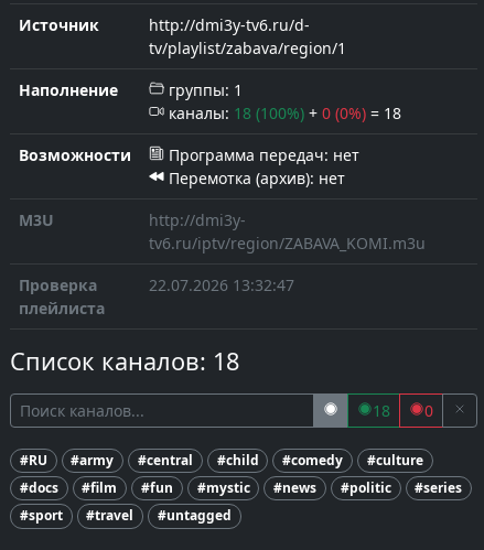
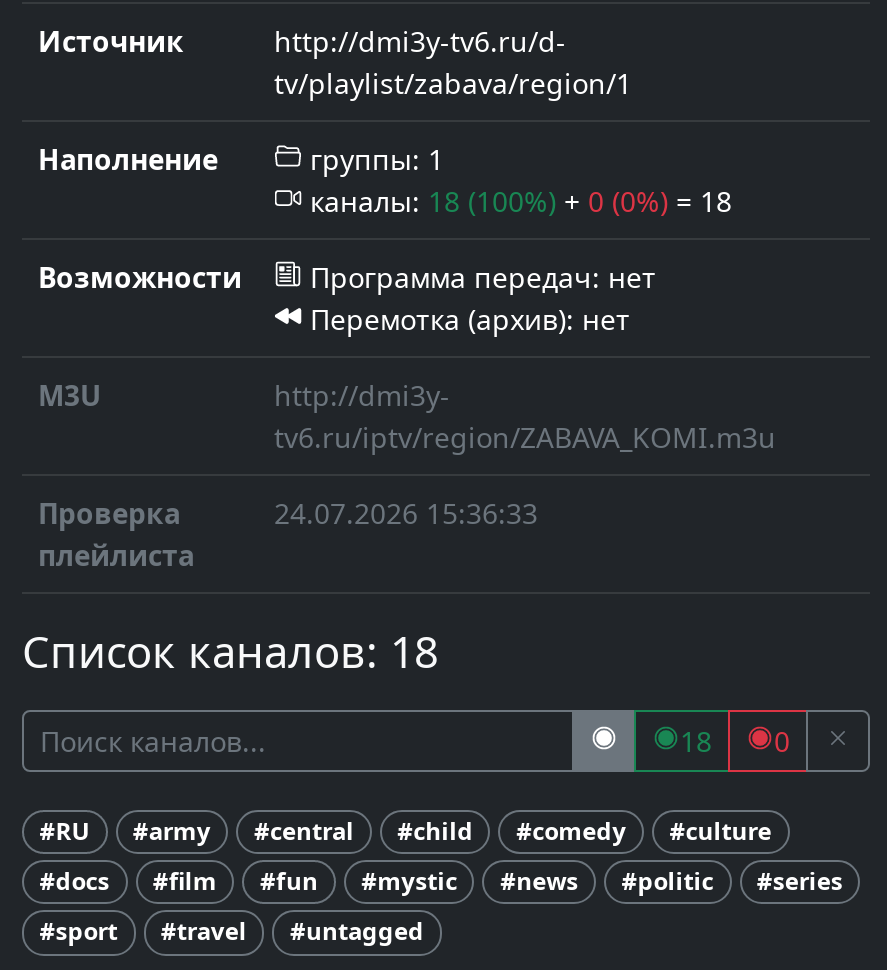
[149,274,294,295] 22.07.2026 13:32:47 -> [274,494,538,532] 24.07.2026 15:36:33

